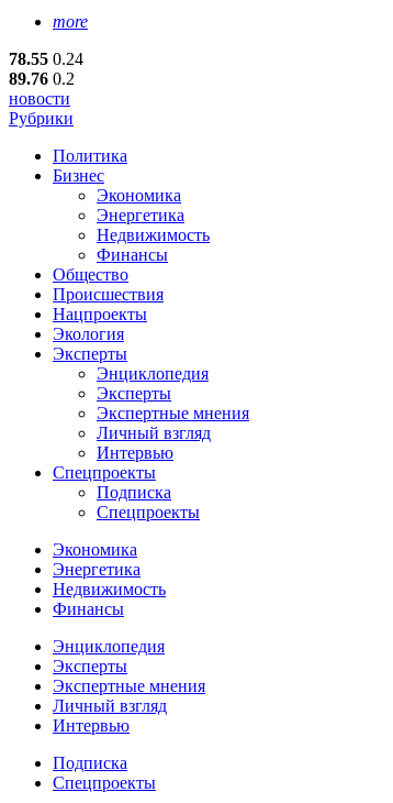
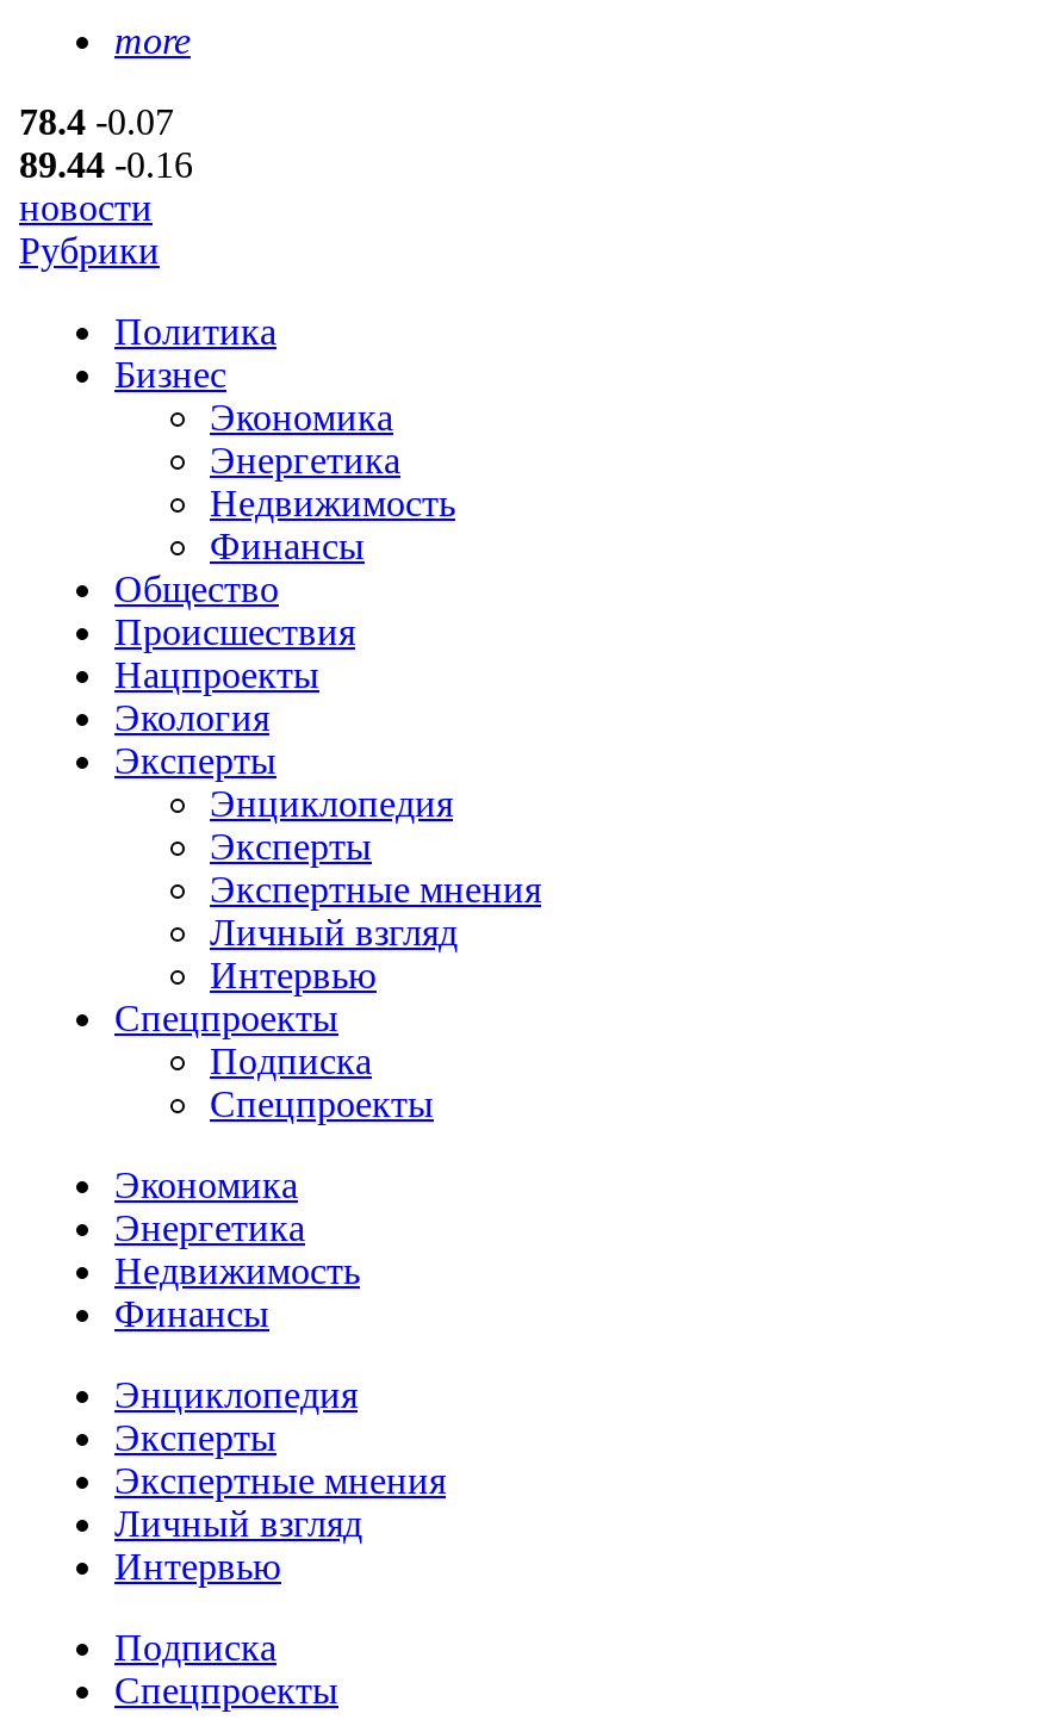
[9,50,83,68] 78.55 0.24 -> [19,101,174,142] 78.4 -0.07
[9,69,75,88] 89.76 0.2 -> [19,144,193,185] 89.44 -0.16

